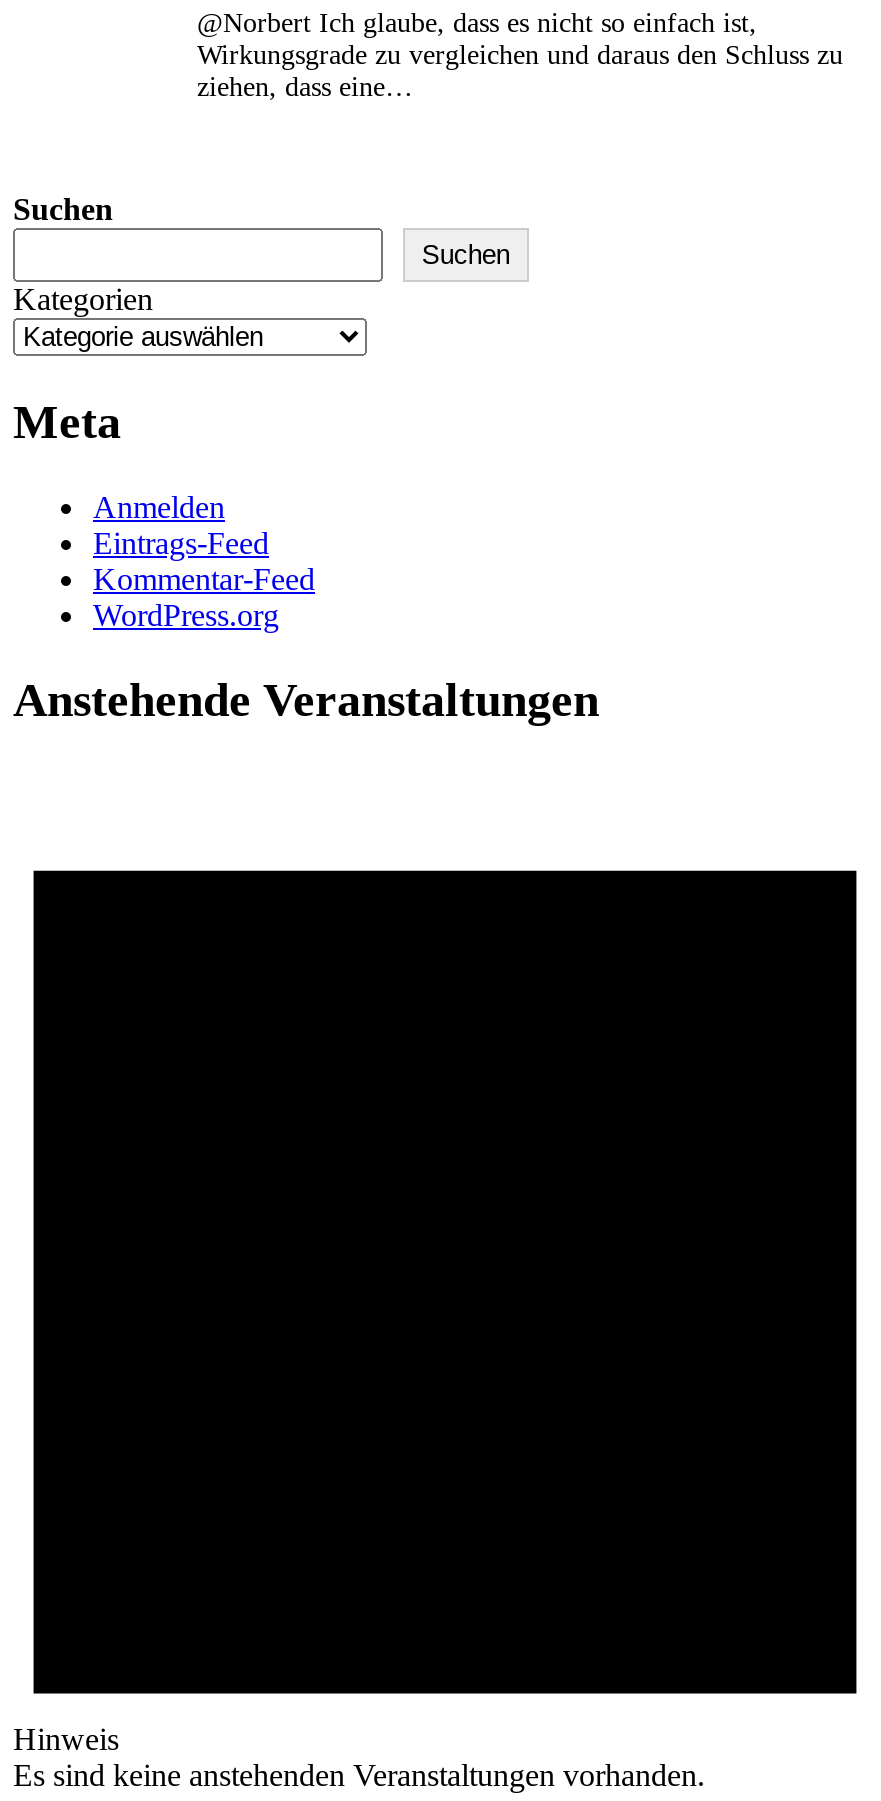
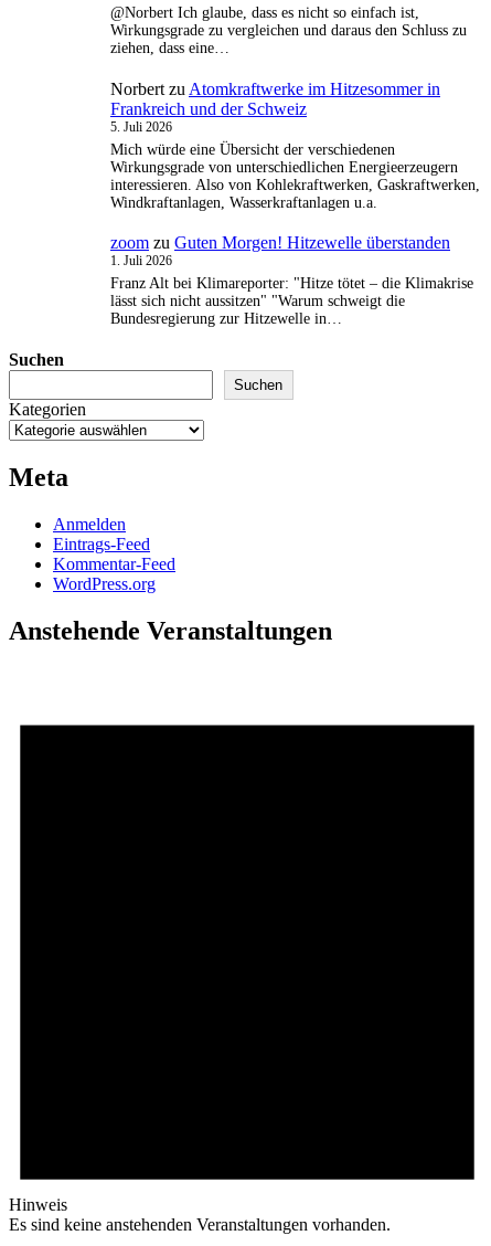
none -> [110,79,480,327] Norbert zu Atomkraftwerke im Hitzesommer in | Frankreich und der Schweiz | 5. Juli 2026 | Mich würde eine Übersicht der verschiedenen | Wirkungsgrade von unterschiedlichen Energieerzeugern | interessieren. Also von Kohlekraftwerken, Gaskraftwerken, | Windkraftanlagen, Wasserkraftanlagen u.a. | zoom zu Guten Morgen! Hitzewelle überstanden | 1. Juli 2026 | Franz Alt bei Klimareporter: "Hitze tötet – die Klimakrise | lässt sich nicht aussitzen" "Warum schweigt die | Bundesregierung zur Hitzewelle in…

